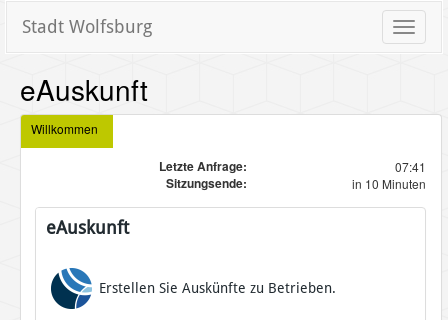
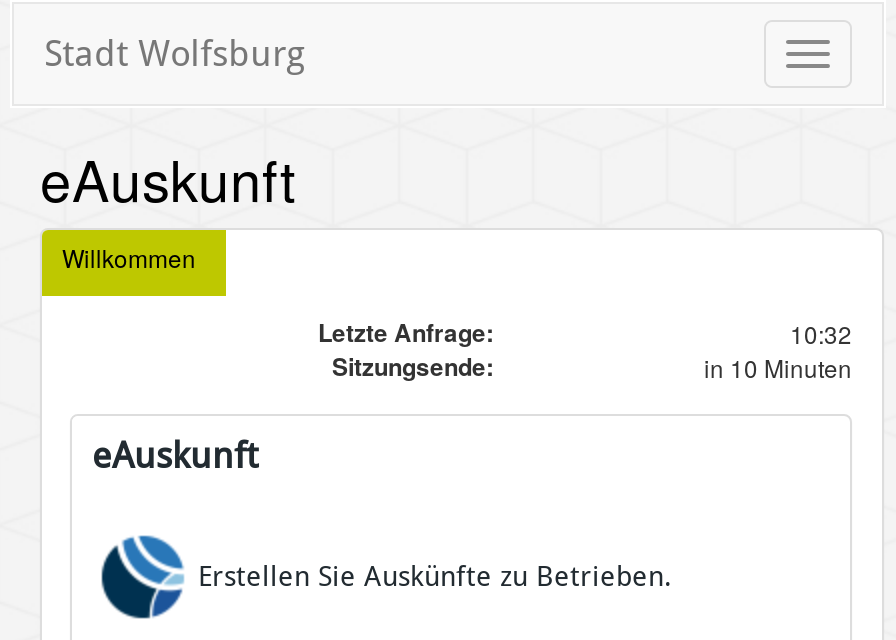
[395,158,426,175] 07:41 -> [790,316,852,350] 10:32

